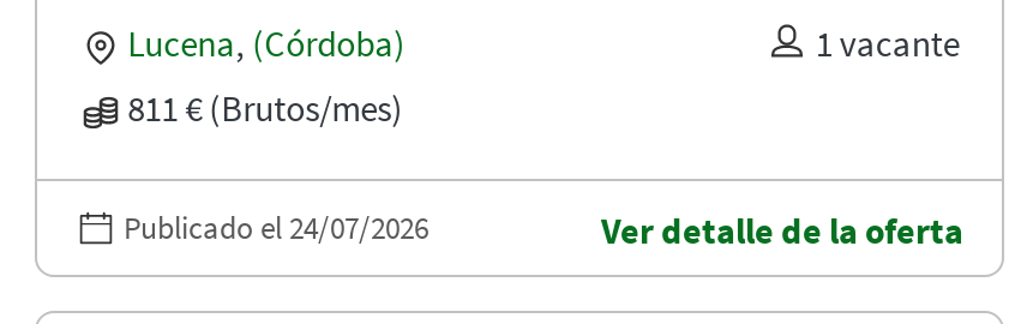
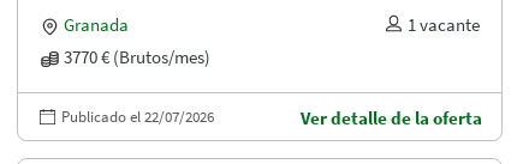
[127,21,406,66] Lucena, (Córdoba) -> [63,13,128,35] Granada
[127,85,403,131] 811 € (Brutos/mes) -> [63,45,210,68] 3770 € (Brutos/mes)
[124,208,428,249] Publicado el 24/07/2026 -> [61,106,214,126] Publicado el 22/07/2026

